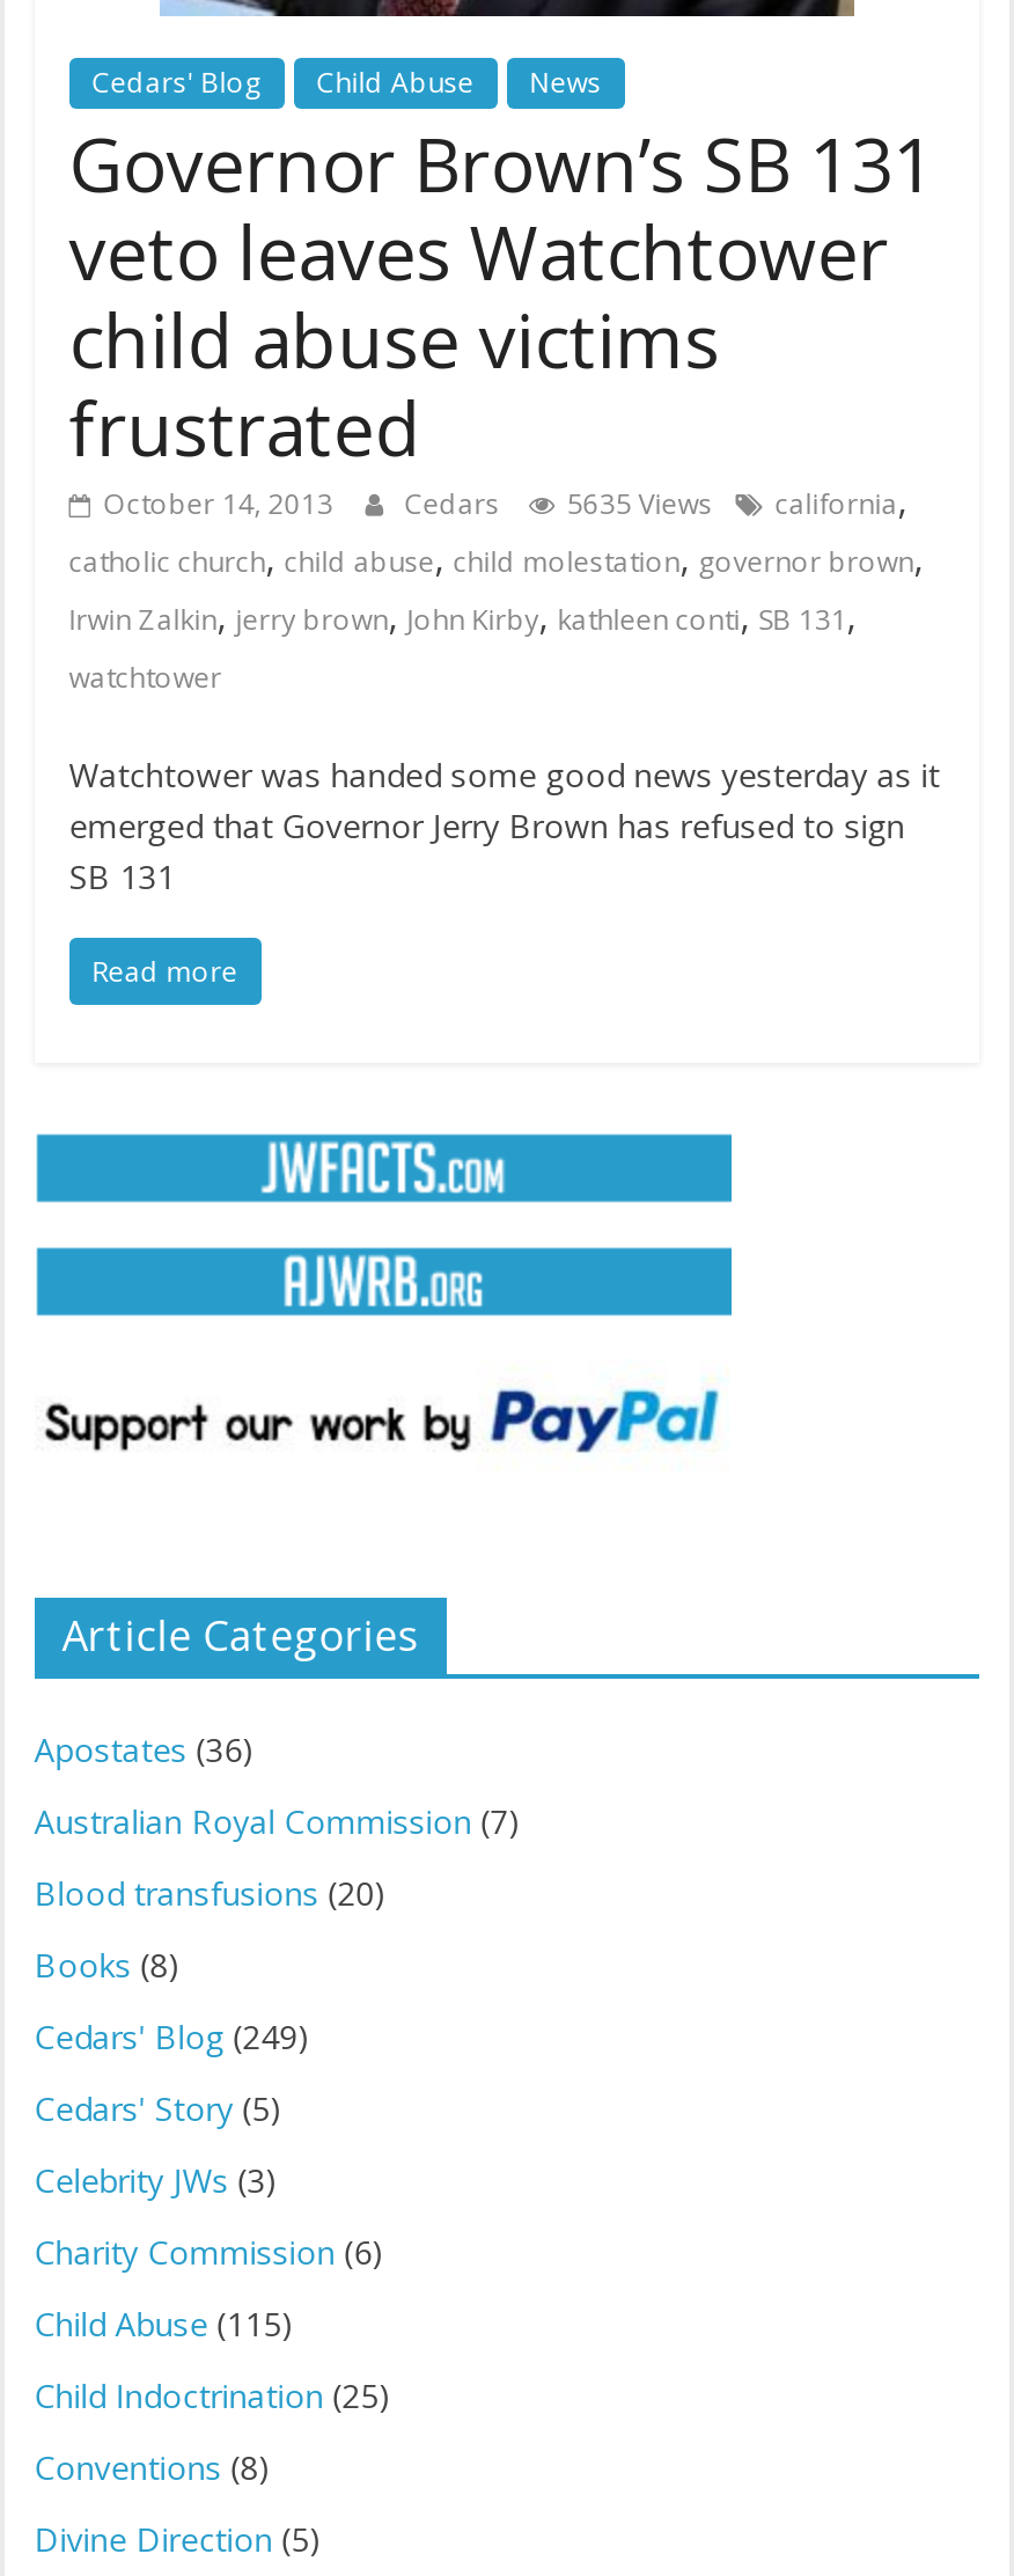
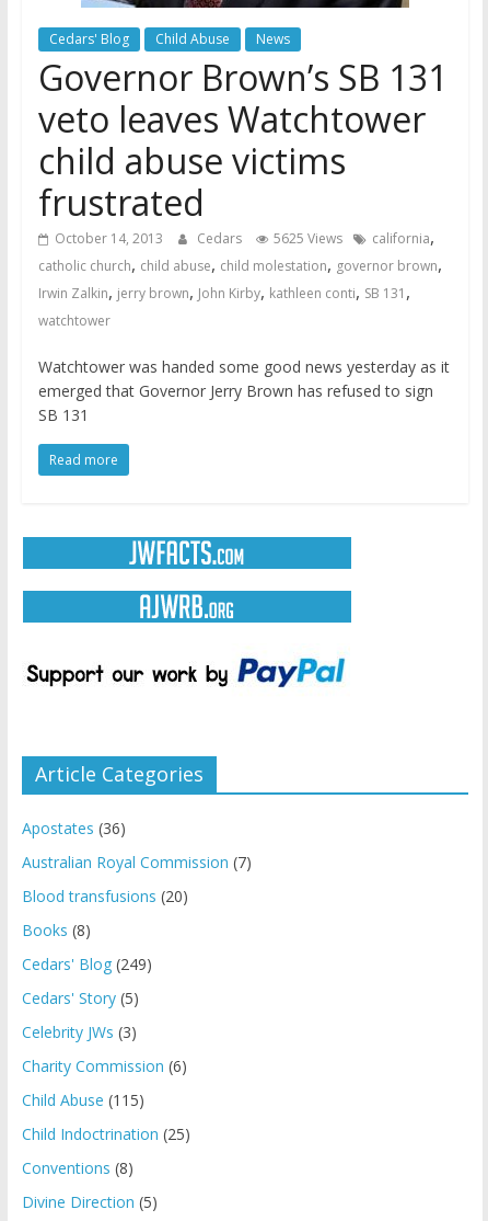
[104,475,907,526] October 14, 2013 Cedars 5635 Views california, -> [54,225,434,249] October 14, 2013 Cedars 5625 Views california,

